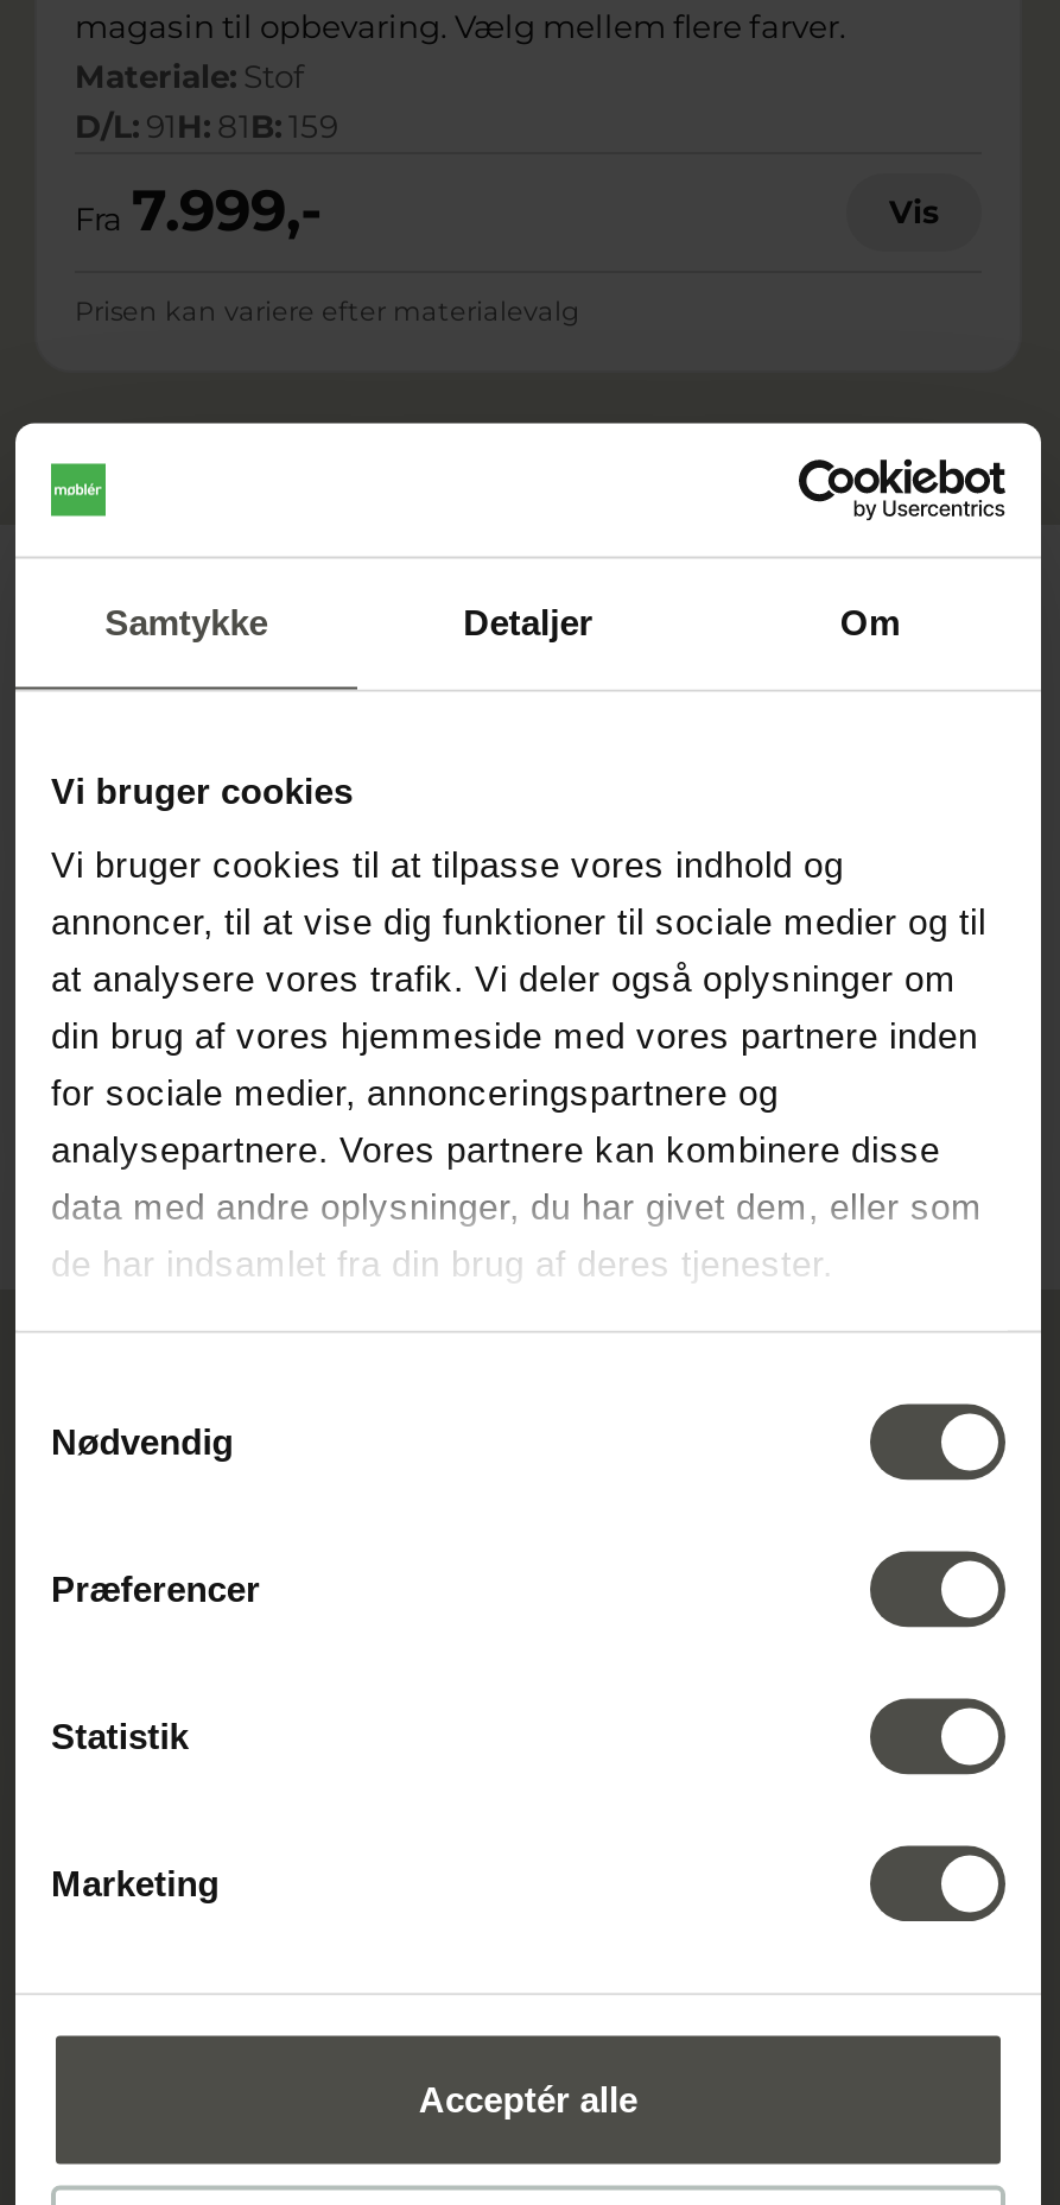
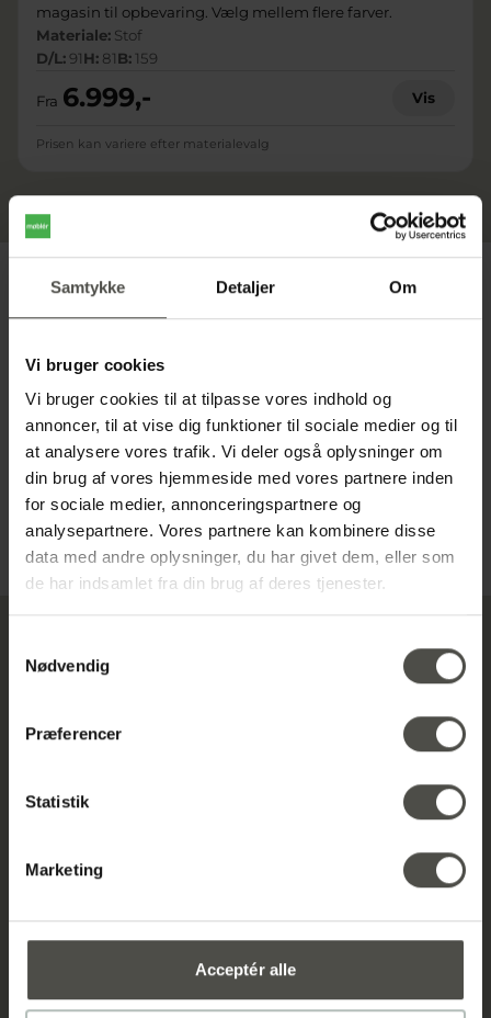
[75,176,322,245] Fra 7.999,- -> [36,82,151,113] Fra 6.999,-

